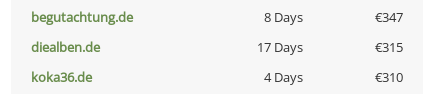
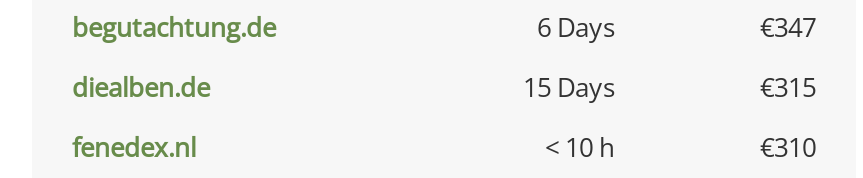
[263,8,302,26] 8 Days -> [537,9,615,45] 6 Days
[256,38,302,56] 17 Days -> [523,69,615,105] 15 Days
[31,68,302,86] koka36.de | 4 Days -> [72,129,615,165] fenedex.nl | < 10 h

